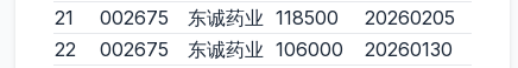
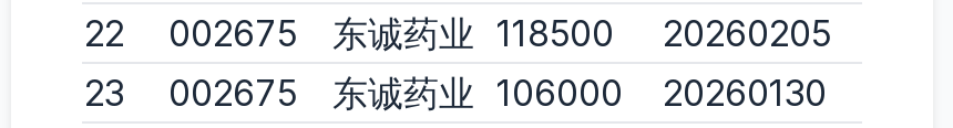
[55,6,455,29] 21 002675 东诚药业 118500 20260205 -> [84,11,831,55] 22 002675 东诚药业 118500 20260205
[55,38,453,61] 22 002675 东诚药业 106000 20260130 -> [84,71,827,115] 23 002675 东诚药业 106000 20260130

